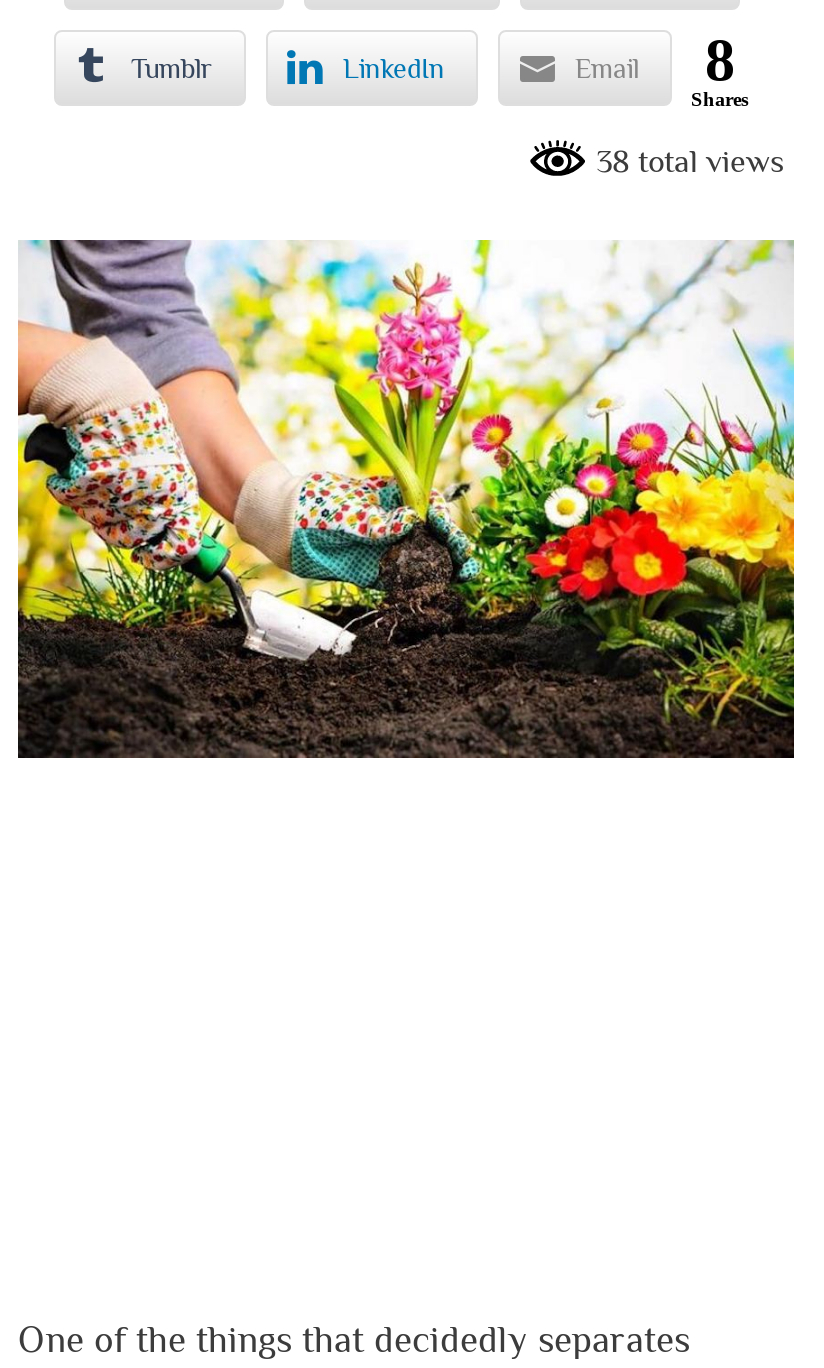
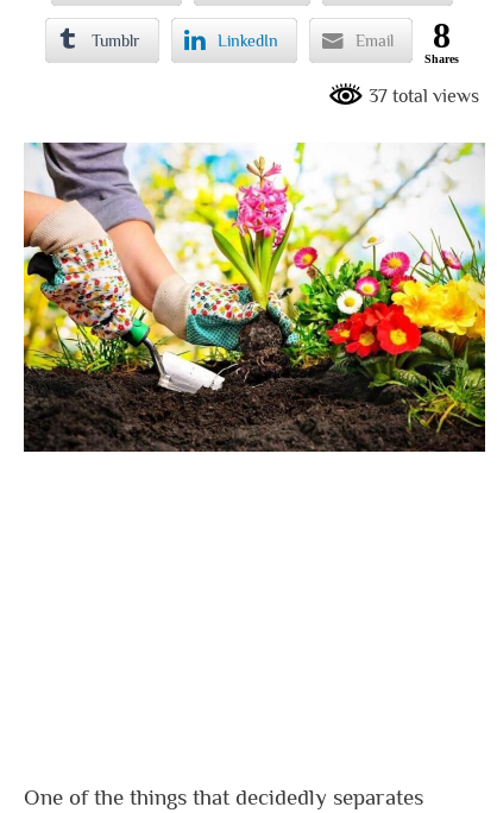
[588,144,784,180] 38 total views -> [364,86,479,107] 37 total views

